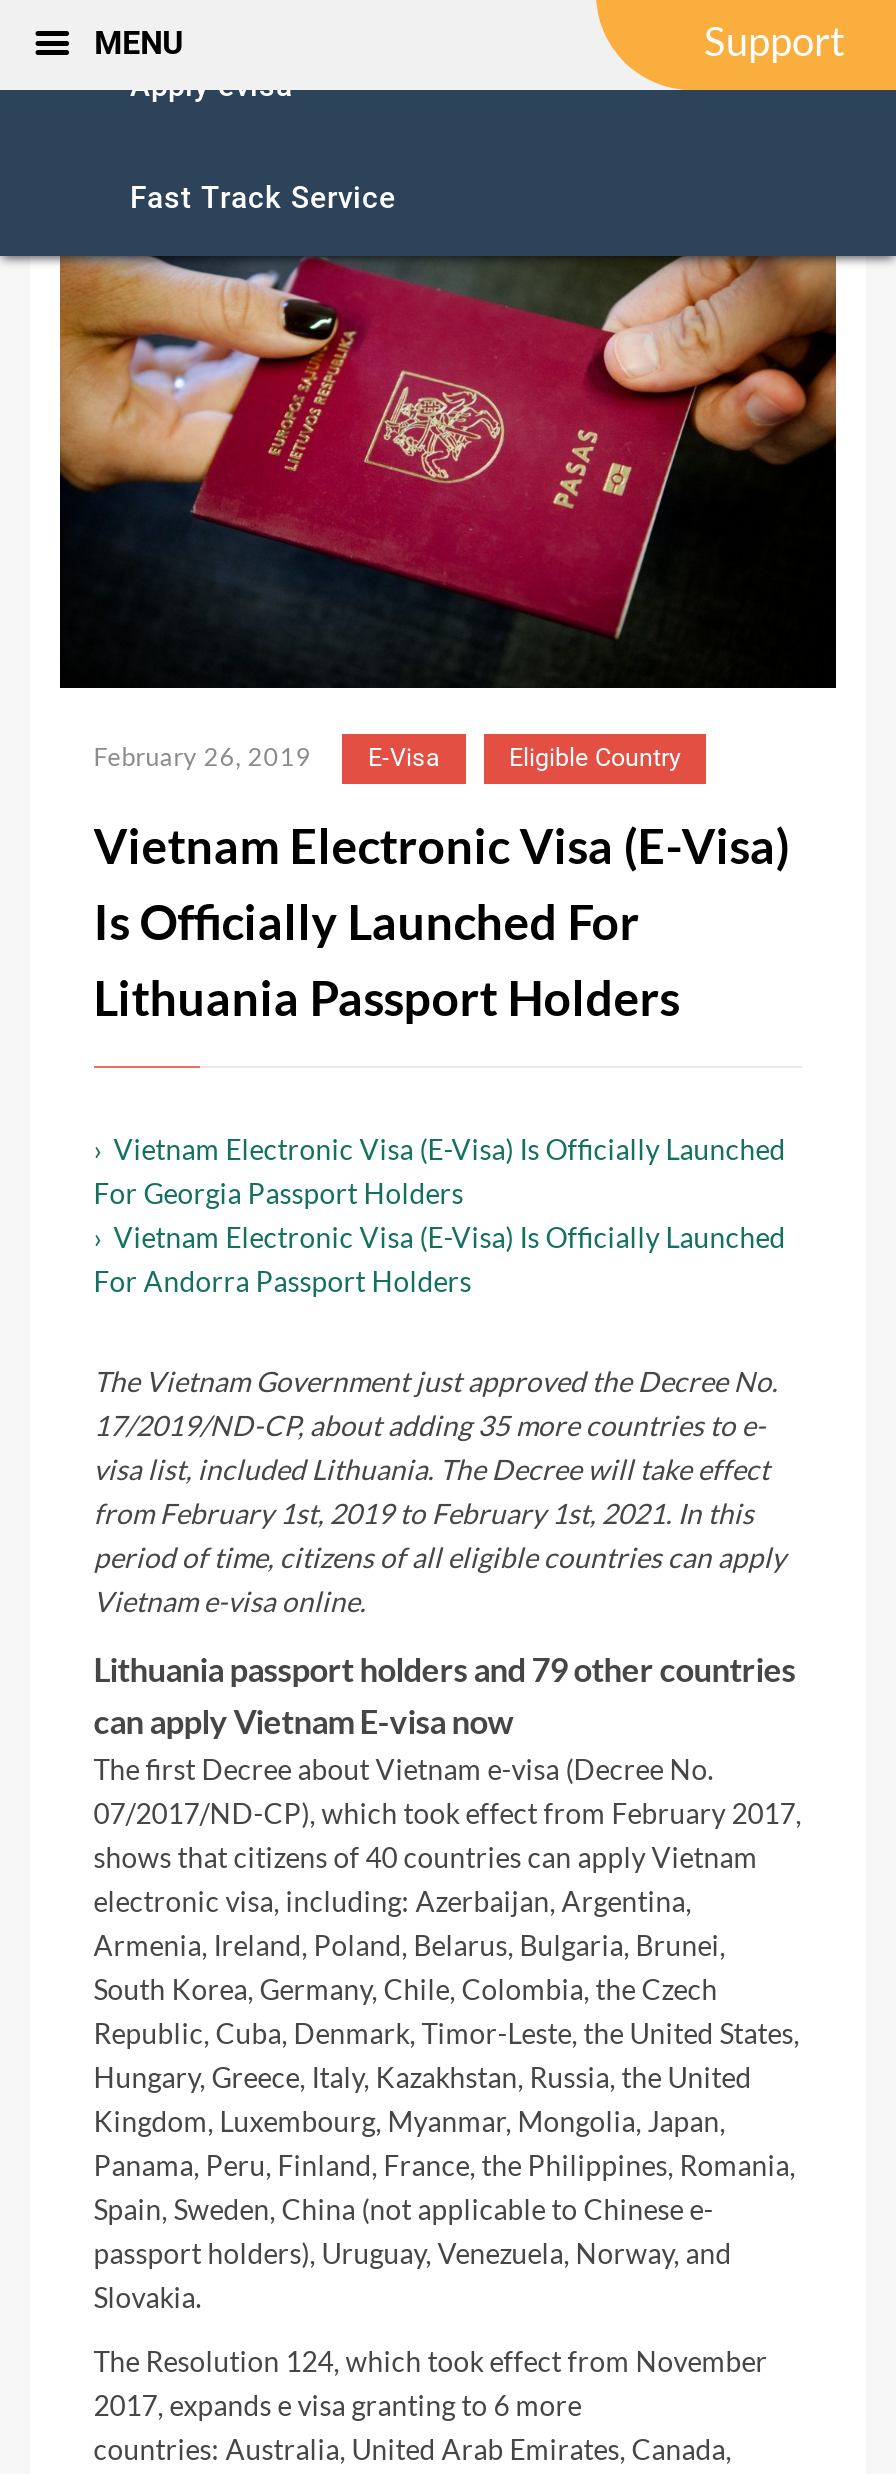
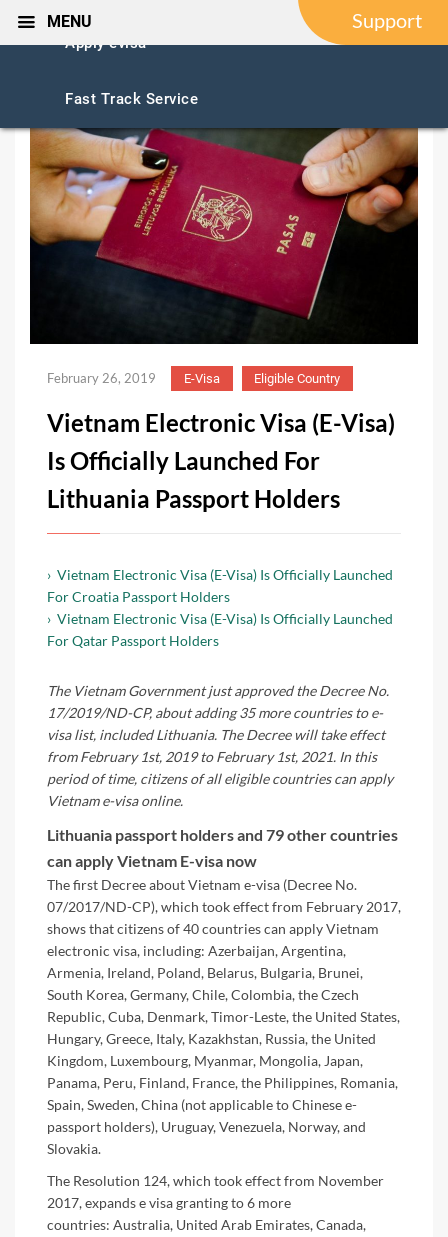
[94,1176,464,1210] For Georgia Passport Holders -> [47,588,230,605] For Croatia Passport Holders
[94,1264,472,1298] For Andorra Passport Holders -> [47,632,219,649] For Qatar Passport Holders

